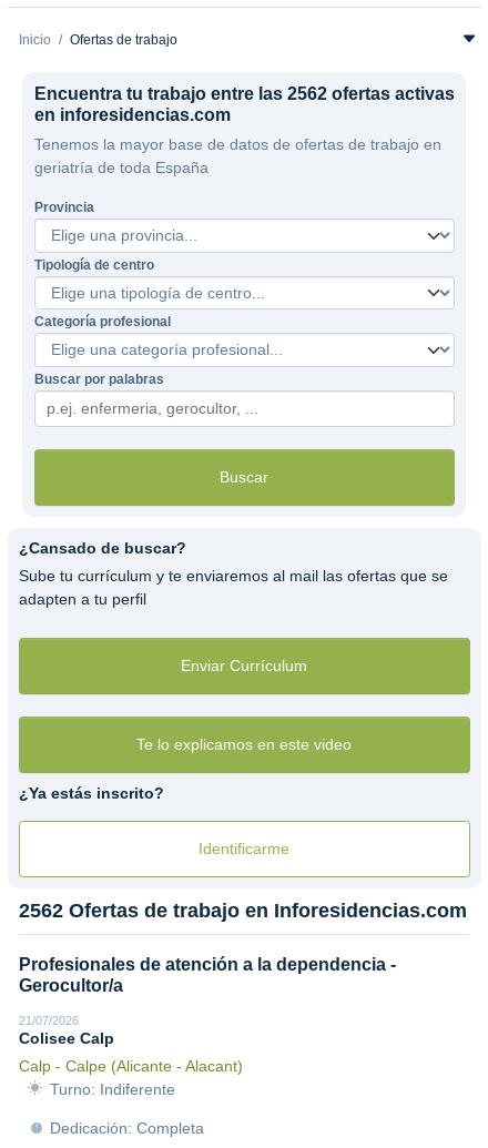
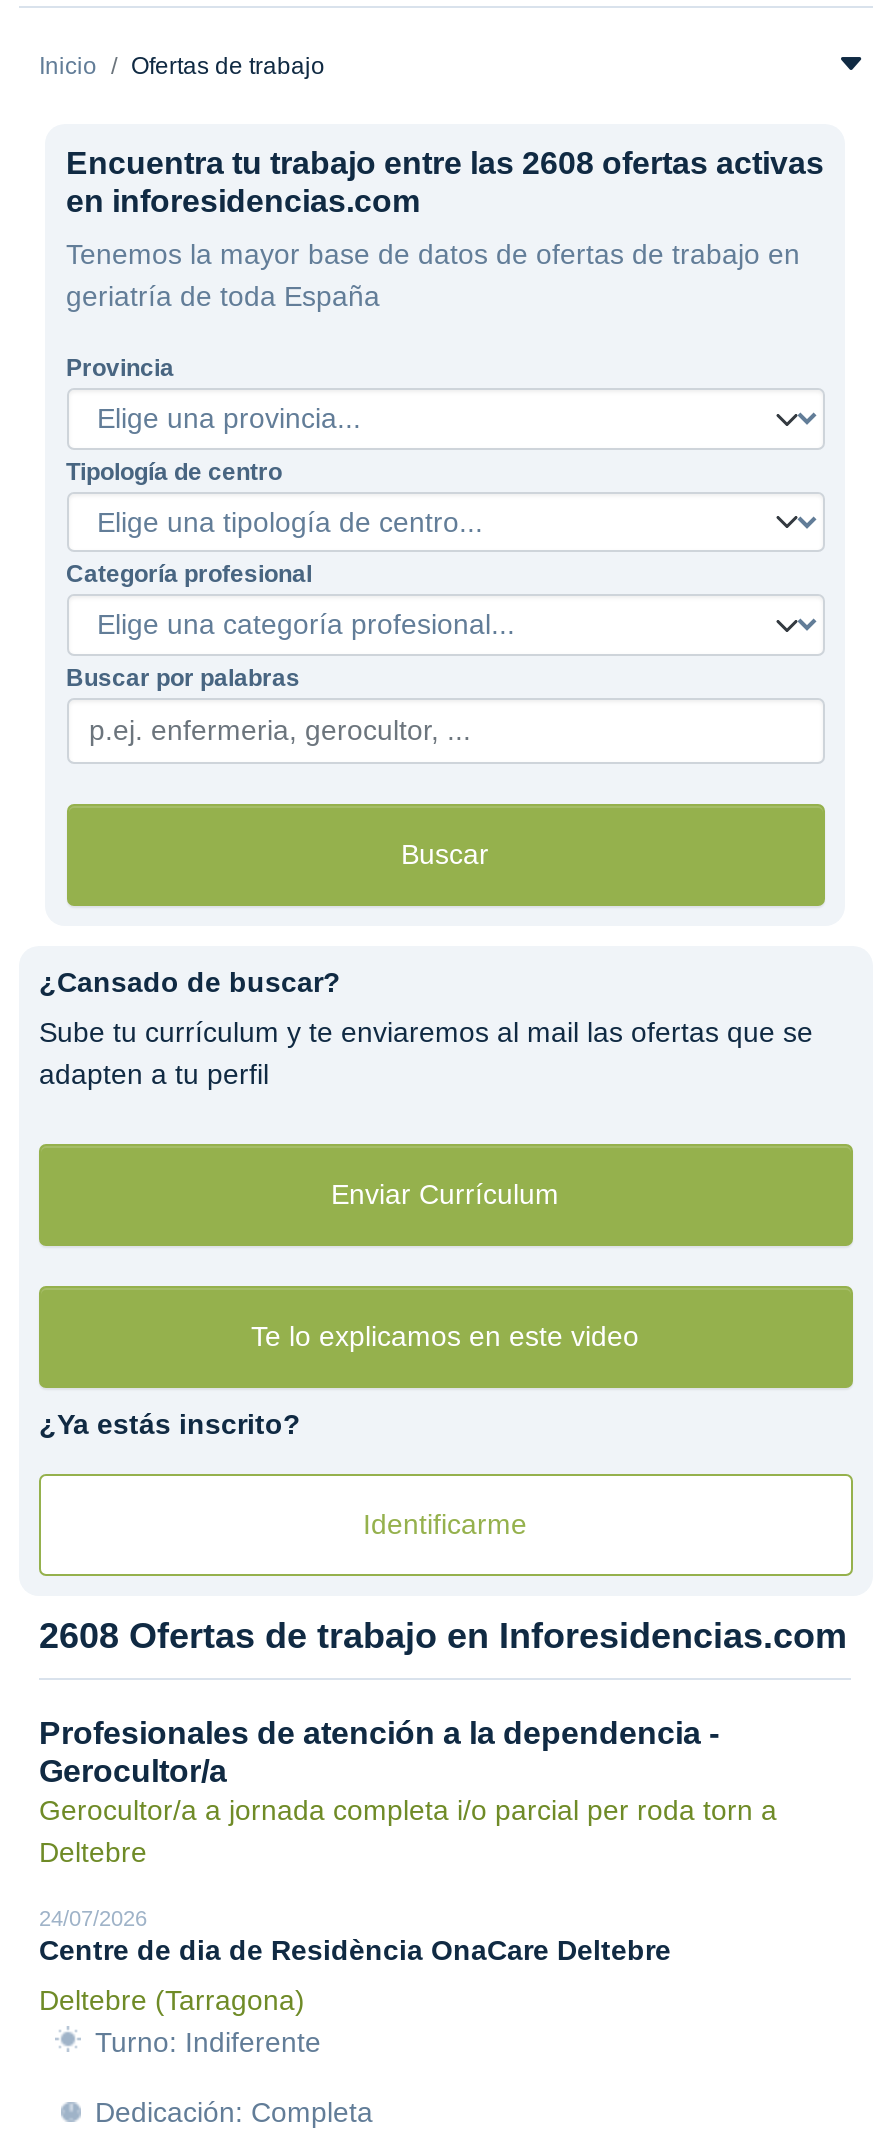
[34,84,454,103] Encuentra tu trabajo entre las 2562 ofertas activas -> [66,146,824,180] Encuentra tu trabajo entre las 2608 ofertas activas
[19,900,467,922] 2562 Ofertas de trabajo en Inforesidencias.com -> [39,1616,847,1656] 2608 Ofertas de trabajo en Inforesidencias.com
[19,1014,243,1075] 21/07/2026 | Colisee Calp | Calp - Calpe (Alicante - Alacant) -> [39,1794,777,2016] Gerocultor/a a jornada completa i/o parcial per roda torn a | Deltebre | 24/07/2026 | Centre de dia de Residència OnaCare Deltebre | Deltebre (Tarragona)

